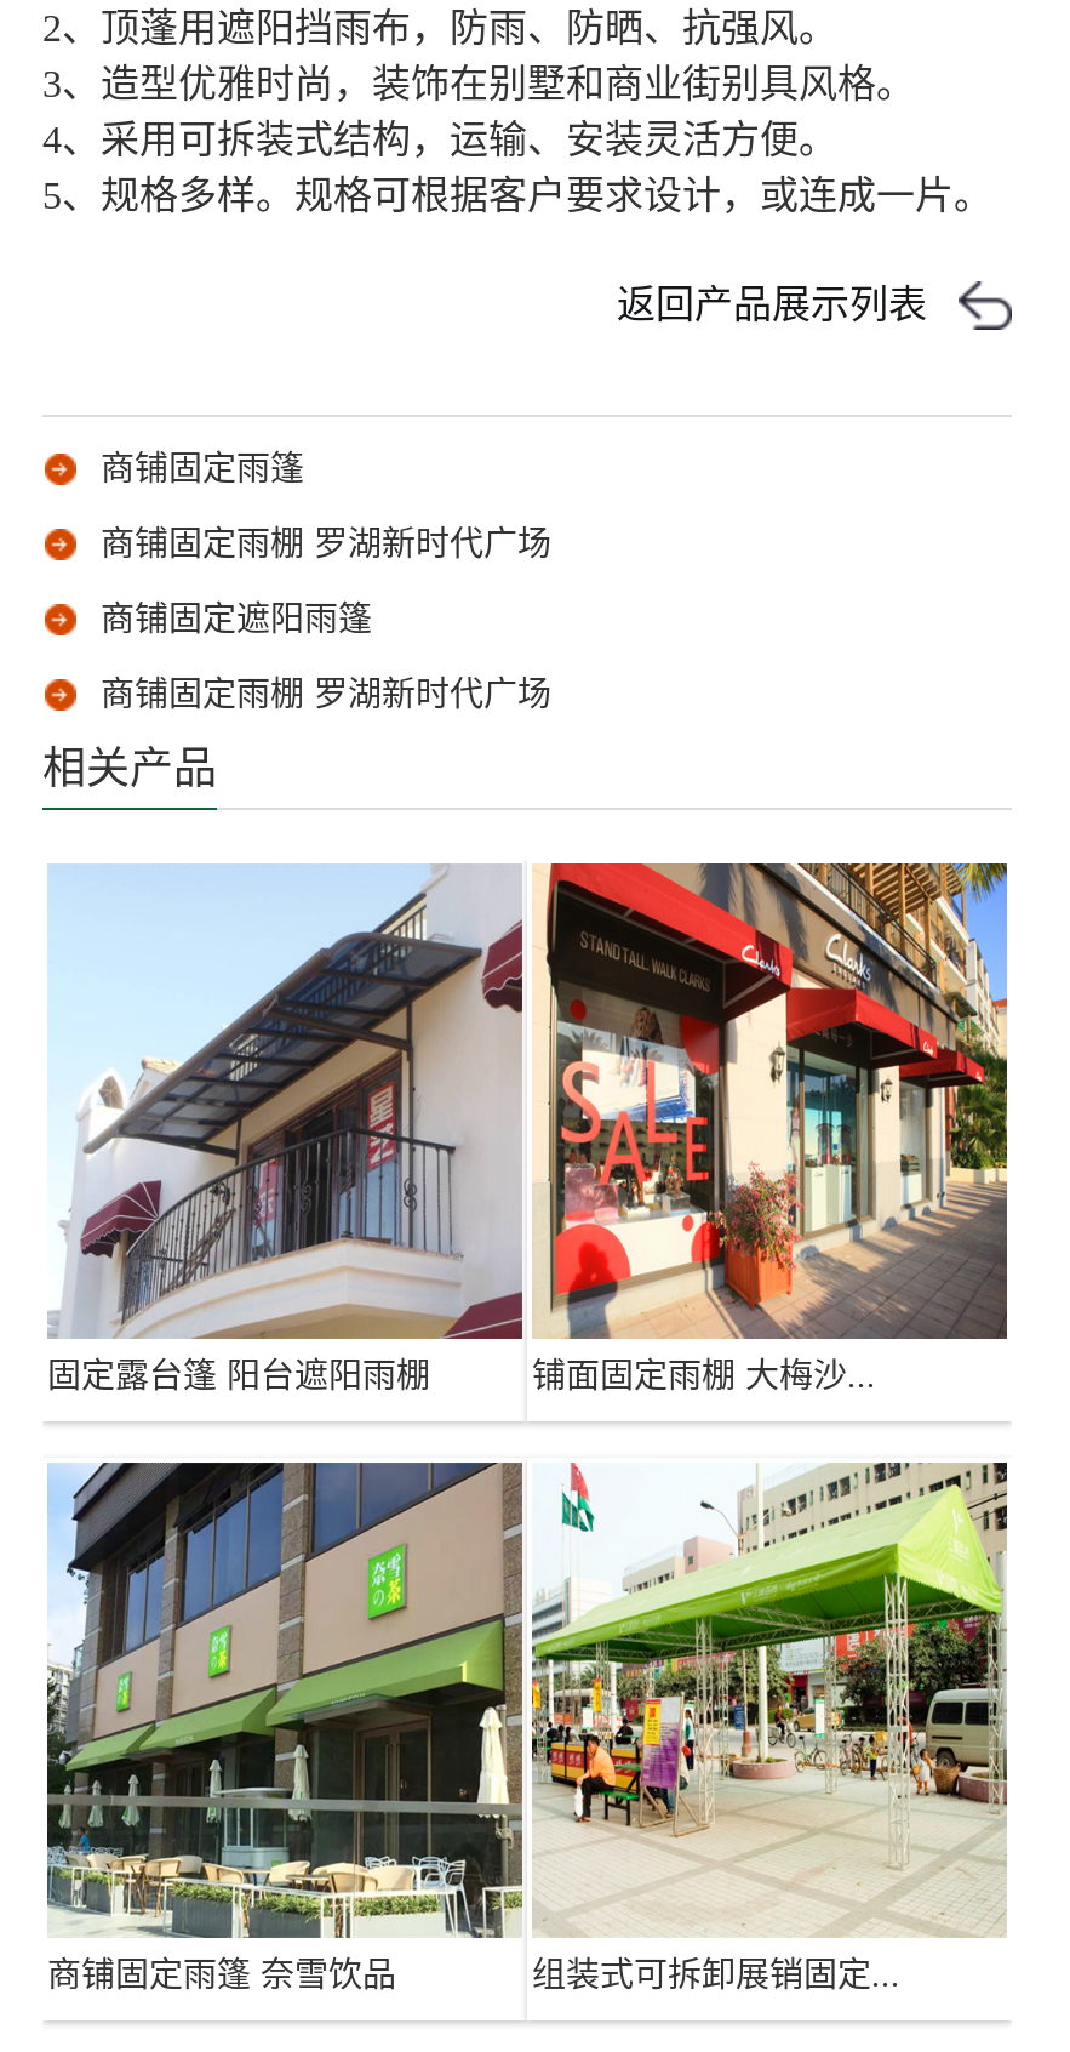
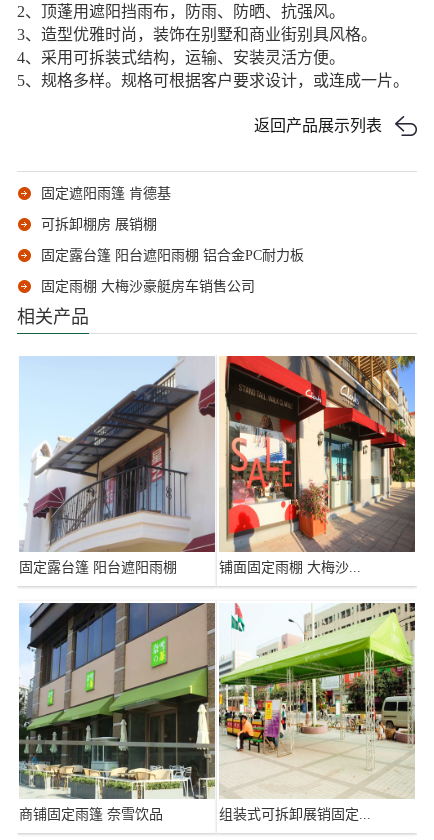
[101,452,304,488] 商铺固定雨篷 -> [41,186,171,201] 固定遮阳雨篷 肯德基
[101,527,551,563] 商铺固定雨棚 罗湖新时代广场 -> [41,217,157,232] 可拆卸棚房 展销棚
[101,602,372,639] 商铺固定遮阳雨篷 -> [41,248,304,263] 固定露台篷 阳台遮阳雨棚 铝合金PC耐力板
[101,677,551,714] 商铺固定雨棚 罗湖新时代广场 -> [41,279,255,294] 固定雨棚 大梅沙豪艇房车销售公司

